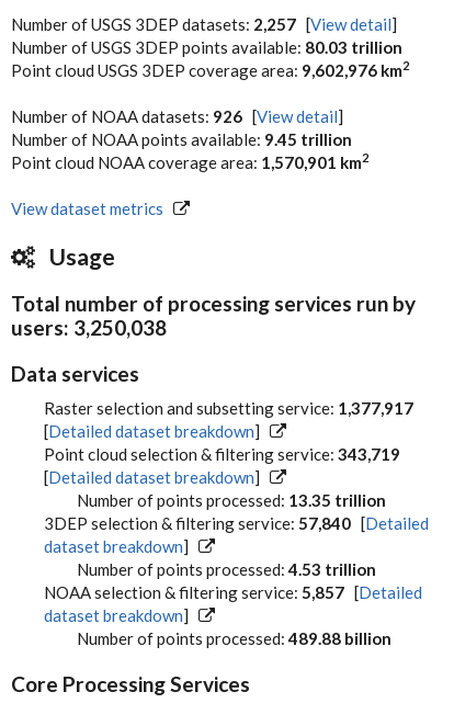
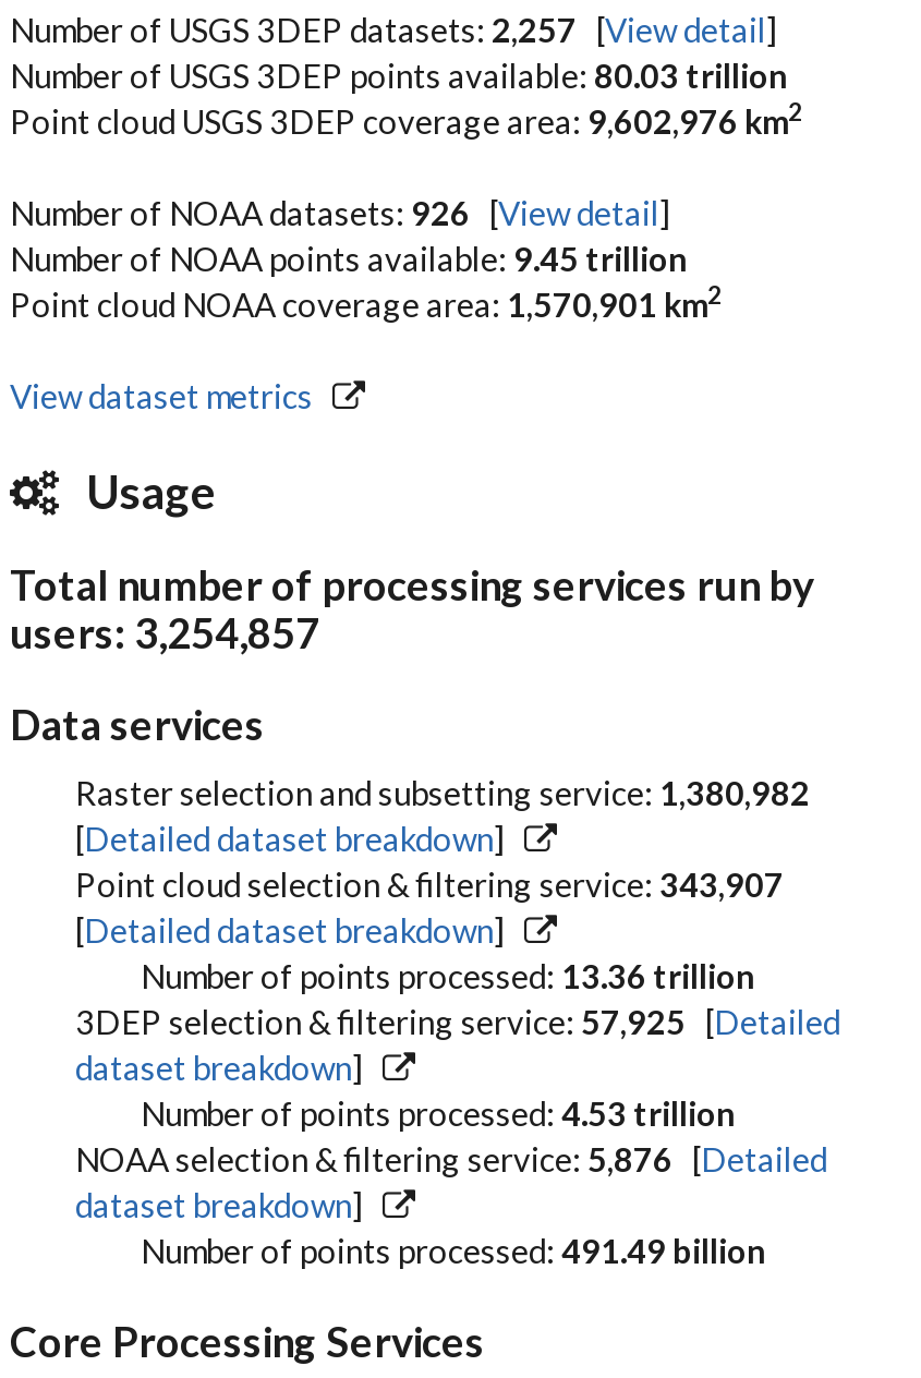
[11,315,167,340] users: 3,250,038 -> [10,607,319,657] users: 3,254,857
[44,398,413,418] Raster selection and subsetting service: 1,377,917 -> [75,773,810,812] Raster selection and subsetting service: 1,380,982
[44,444,400,464] Point cloud selection & filtering service: 343,719 -> [75,865,784,904] Point cloud selection & filtering service: 343,907
[77,490,386,510] Number of points processed: 13.35 trillion -> [141,956,755,995] Number of points processed: 13.36 trillion
[44,513,429,533] 3DEP selection & filtering service: 57,840 [Detailed -> [75,1002,840,1041] 3DEP selection & filtering service: 57,925 [Detailed
[44,582,422,602] NOAA selection & filtering service: 5,857 [Detailed -> [75,1139,827,1178] NOAA selection & filtering service: 5,876 [Detailed
[77,628,391,648] Number of points processed: 489.88 billion -> [141,1231,766,1270] Number of points processed: 491.49 billion

